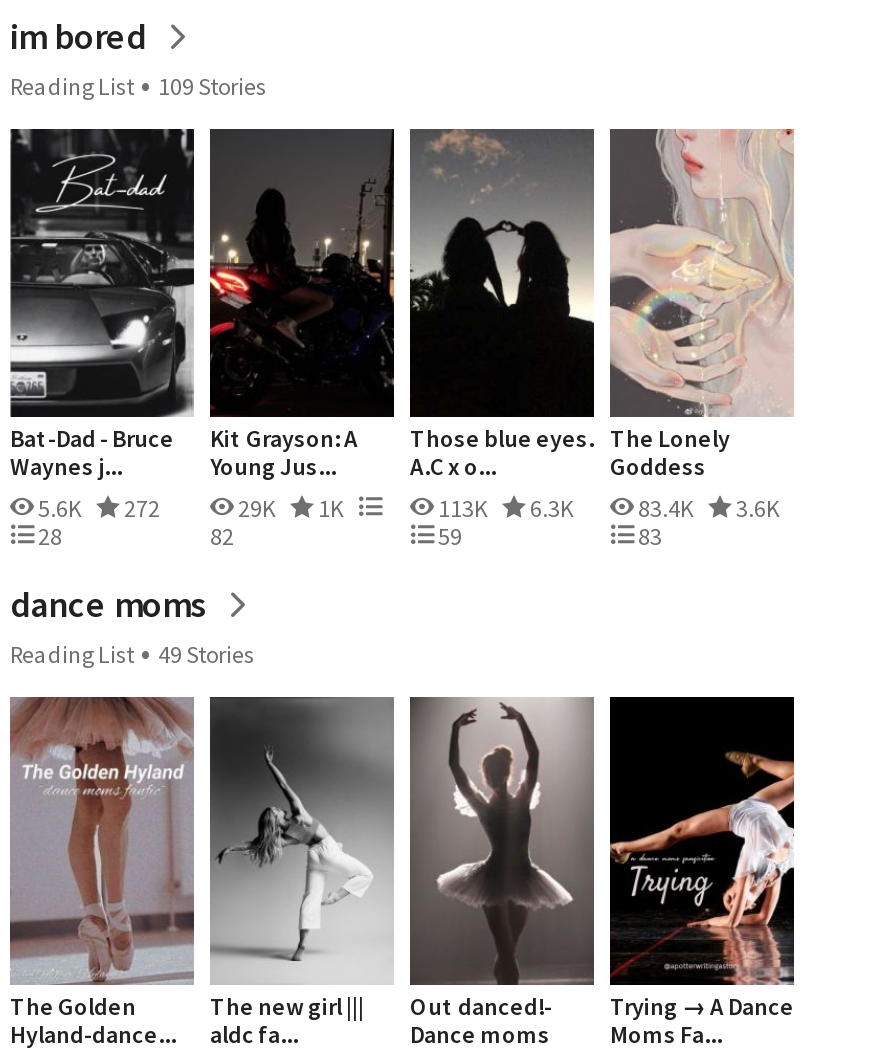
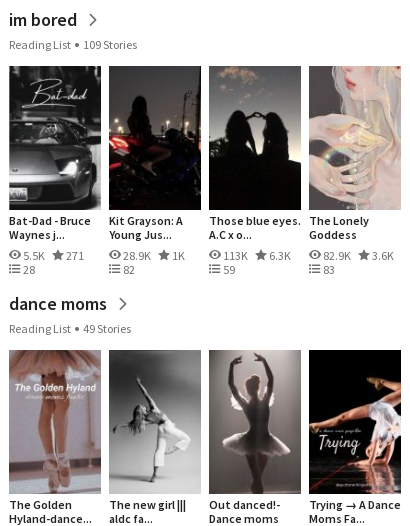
[34,493,160,523] 5.6K | 272 -> [21,248,84,263] 5.5K | 271
[234,493,348,523] 29K 1K -> [121,248,185,263] 28.9K 1K
[434,493,780,523] 113K 6.3K 83.4K 3.6K -> [221,248,394,263] 113K 6.3K 82.9K 3.6K

